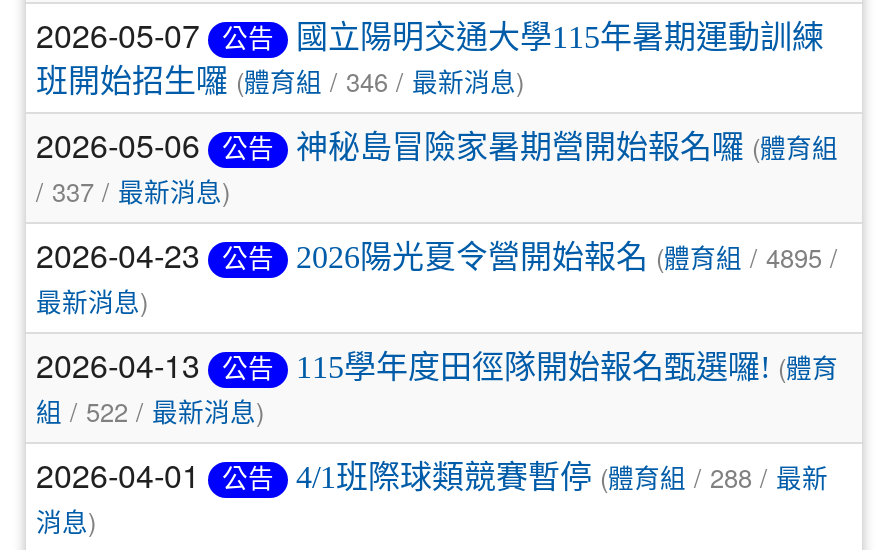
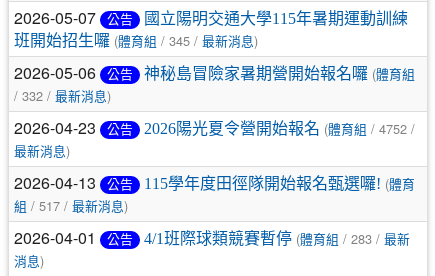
[36,62,524,100] 班開始招生囉 (體育組/ 346 /最新消息) -> [14,31,258,50] 班開始招生囉 (體育組/ 345 /最新消息)
[36,172,230,210] / 337 /最新消息) -> [14,86,111,105] / 332 /最新消息)
[296,238,838,276] 2026陽光夏令營開始報名 (體育組/ 4895 / -> [144,119,415,138] 2026陽光夏令營開始報名 (體育組/ 4752 /
[36,392,264,430] 組/ 522 /最新消息) -> [14,196,128,215] 組/ 517 /最新消息)
[296,458,828,496] 4/1班際球類競賽暫停 (體育組/ 288 /最新 -> [144,229,410,248] 4/1班際球類競賽暫停 (體育組/ 283 /最新

